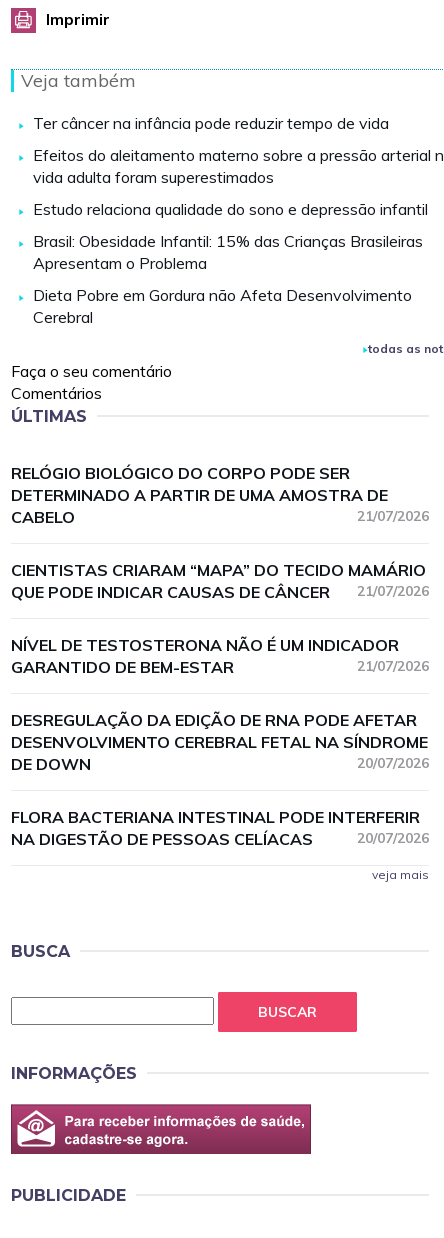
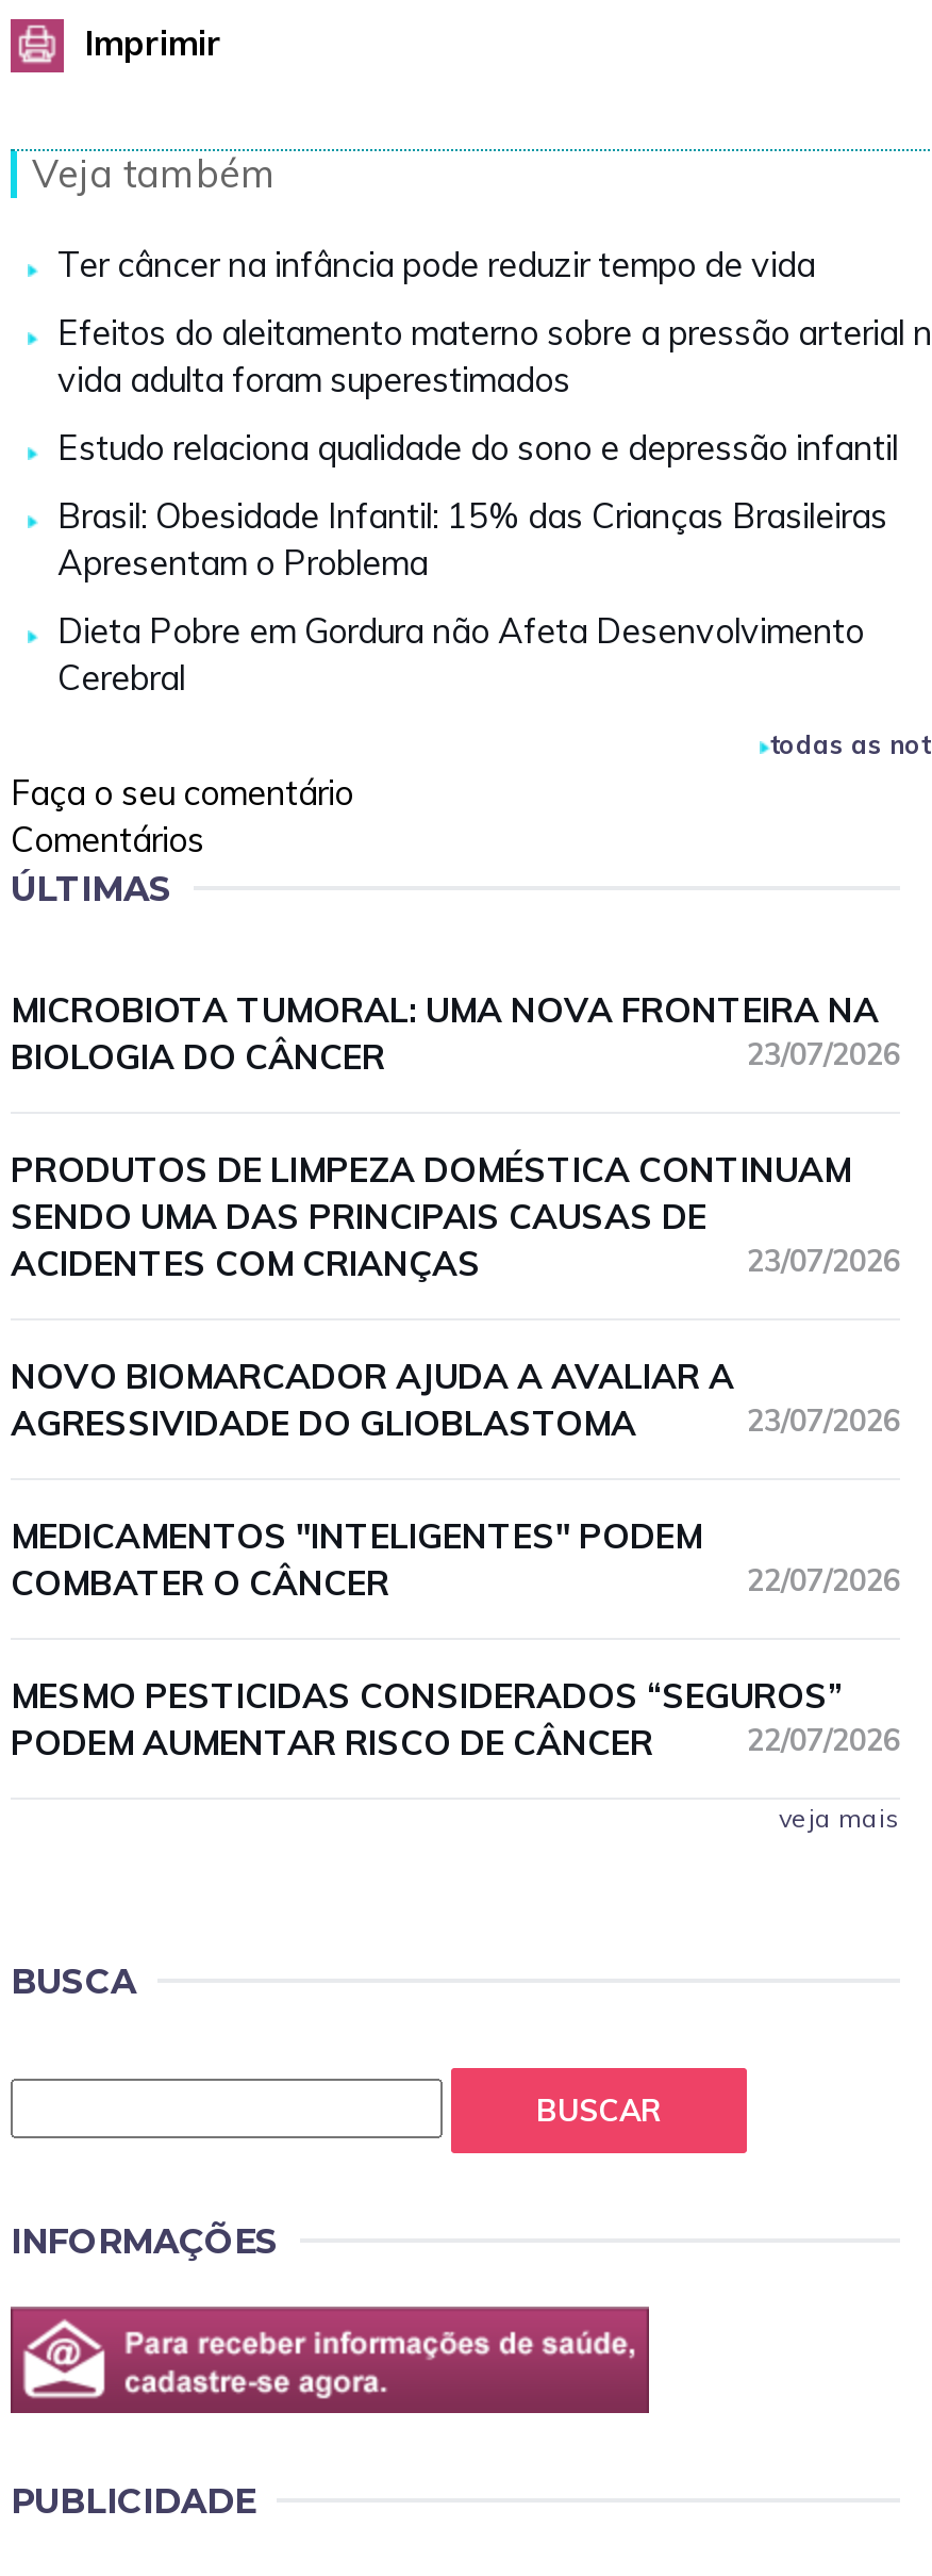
[11,463,429,527] RELÓGIO BIOLÓGICO DO CORPO PODE SER | DETERMINADO A PARTIR DE UMA AMOSTRA DE | CABELO | 21/07/2026 -> [11,988,900,1078] MICROBIOTA TUMORAL: UMA NOVA FRONTEIRA NA | BIOLOGIA DO CÂNCER | 23/07/2026
[11,560,429,602] CIENTISTAS CRIARAM “MAPA” DO TECIDO MAMÁRIO | QUE PODE INDICAR CAUSAS DE CÂNCER | 21/07/2026 -> [11,1148,900,1284] PRODUTOS DE LIMPEZA DOMÉSTICA CONTINUAM | SENDO UMA DAS PRINCIPAIS CAUSAS DE | ACIDENTES COM CRIANÇAS | 23/07/2026
[11,635,429,677] NÍVEL DE TESTOSTERONA NÃO É UM INDICADOR | GARANTIDO DE BEM-ESTAR | 21/07/2026 -> [11,1355,900,1444] NOVO BIOMARCADOR AJUDA A AVALIAR A | AGRESSIVIDADE DO GLIOBLASTOMA | 23/07/2026
[11,710,429,774] DESREGULAÇÃO DA EDIÇÃO DE RNA PODE AFETAR | DESENVOLVIMENTO CEREBRAL FETAL NA SÍNDROME | DE DOWN | 20/07/2026 -> [11,1514,900,1604] MEDICAMENTOS "INTELIGENTES" PODEM | COMBATER O CÂNCER | 22/07/2026
[11,807,429,849] FLORA BACTERIANA INTESTINAL PODE INTERFERIR | NA DIGESTÃO DE PESSOAS CELÍACAS | 20/07/2026 -> [11,1674,900,1763] MESMO PESTICIDAS CONSIDERADOS “SEGUROS” | PODEM AUMENTAR RISCO DE CÂNCER | 22/07/2026

